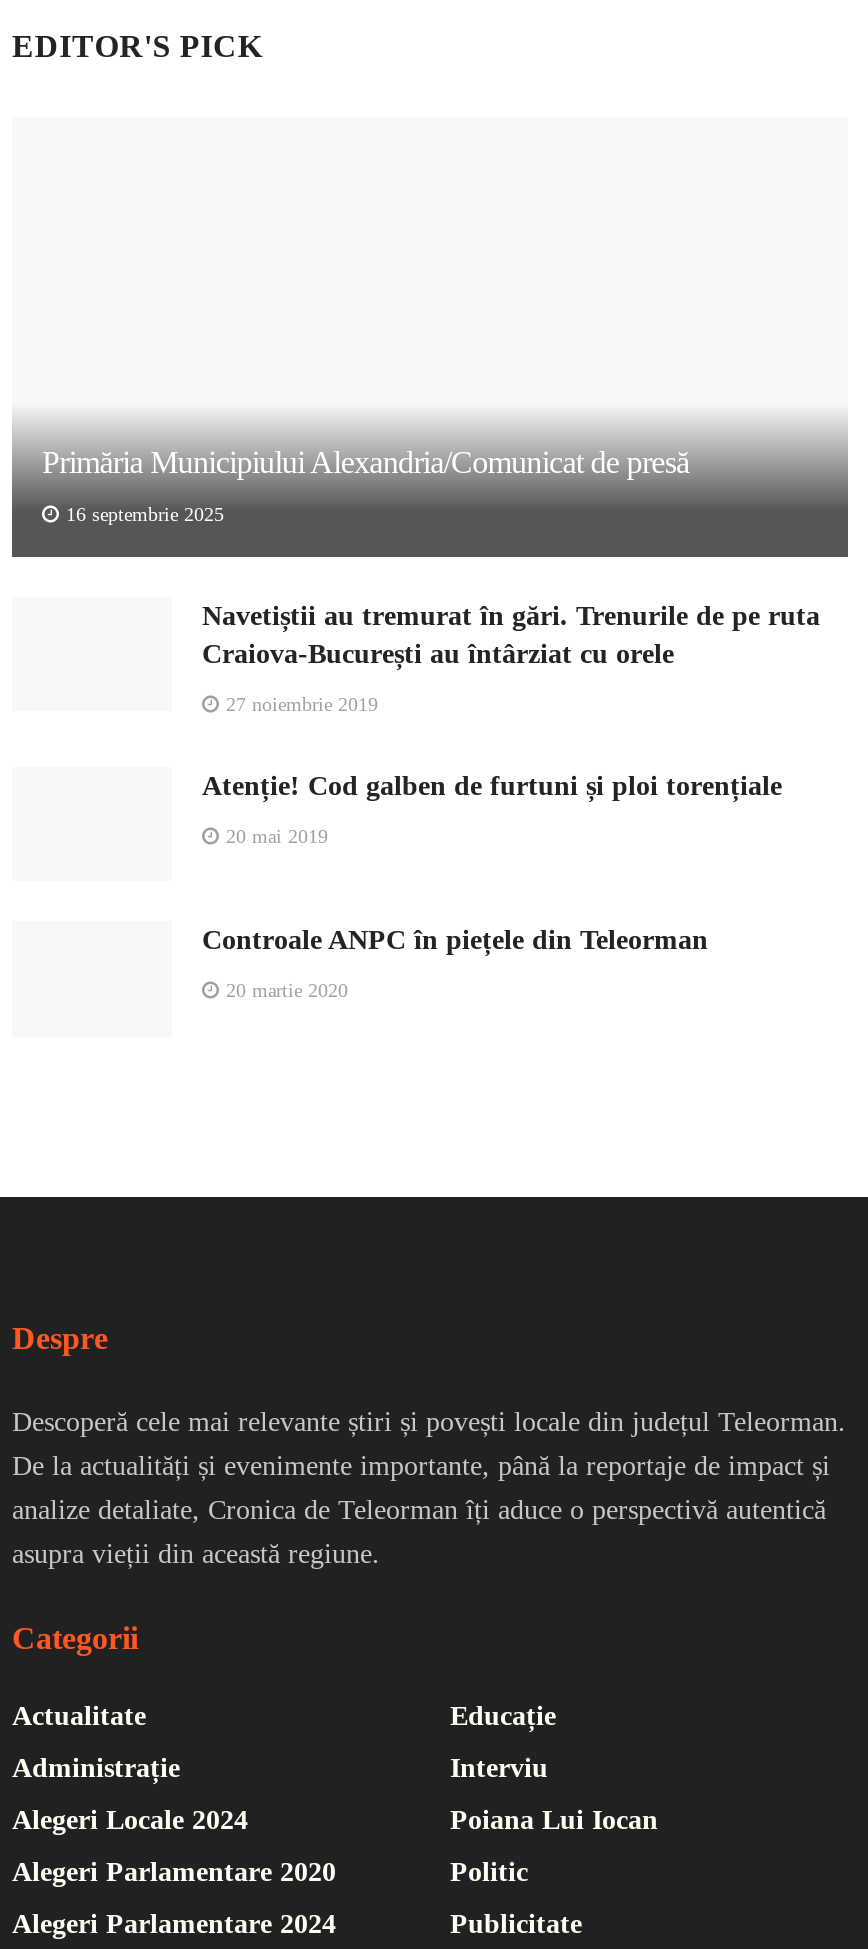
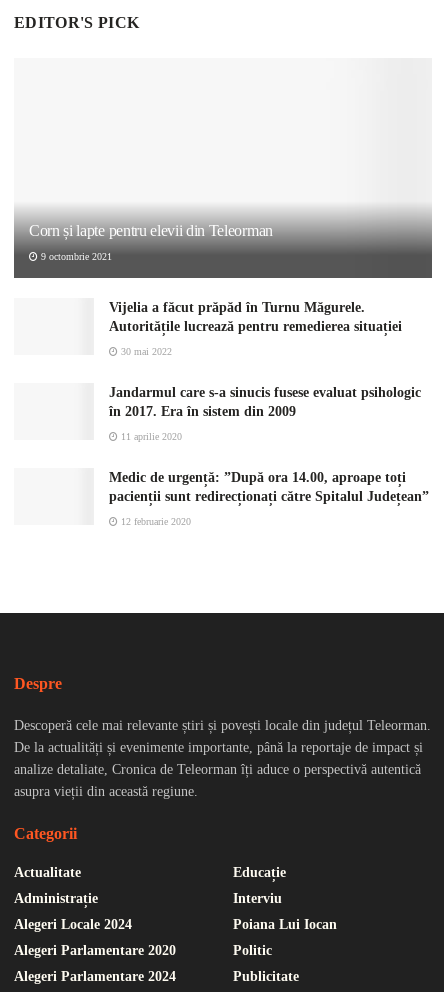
[42,445,689,479] Primăria Municipiului Alexandria/Comunicat de presă -> [29,222,273,239] Corn și lapte pentru elevii din Teleorman
[60,503,224,525] 16 septembrie 2025 -> [38,251,112,262] 9 octombrie 2021
[202,601,820,669] Navetiștii au tremurat în gări. Trenurile de pe ruta | Craiova-București au întârziat cu orele -> [109,300,402,334] Vijelia a făcut prăpăd în Turnu Măgurele. | Autoritățile lucrează pentru remedierea situației
[220,693,378,715] 27 noiembrie 2019 -> [118,346,172,357] 30 mai 2022
[202,771,782,801] Atenție! Cod galben de furtuni și ploi torențiale -> [109,385,421,419] Jandarmul care s-a sinucis fusese evaluat psihologic | în 2017. Era în sistem din 2009
[220,825,328,847] 20 mai 2019 -> [118,431,182,442] 11 aprilie 2020
[202,926,708,956] Controale ANPC în piețele din Teleorman -> [109,470,429,504] Medic de urgență: ”După ora 14.00, aproape toți | pacienții sunt redirecționați către Spitalul Județean”
[220,980,348,1002] 20 martie 2020 -> [118,516,191,527] 12 februarie 2020

